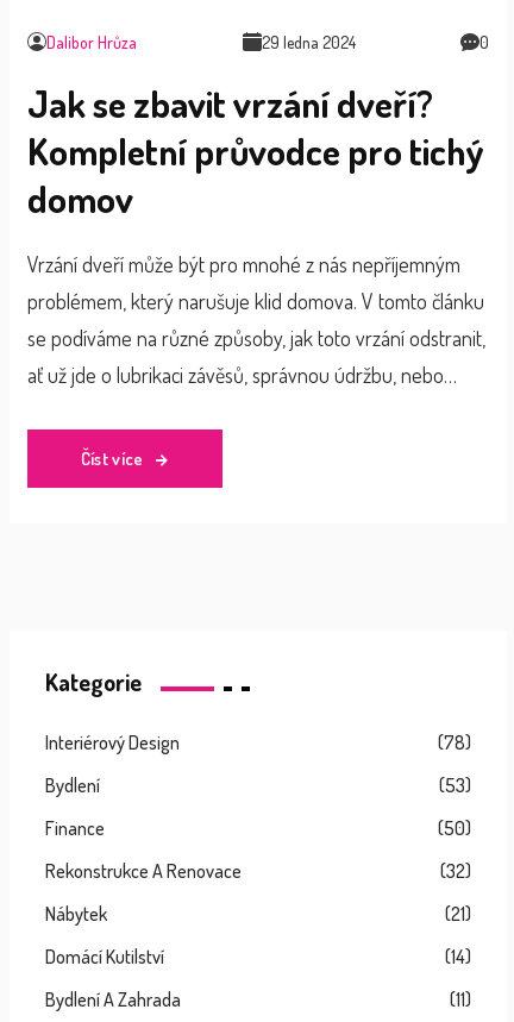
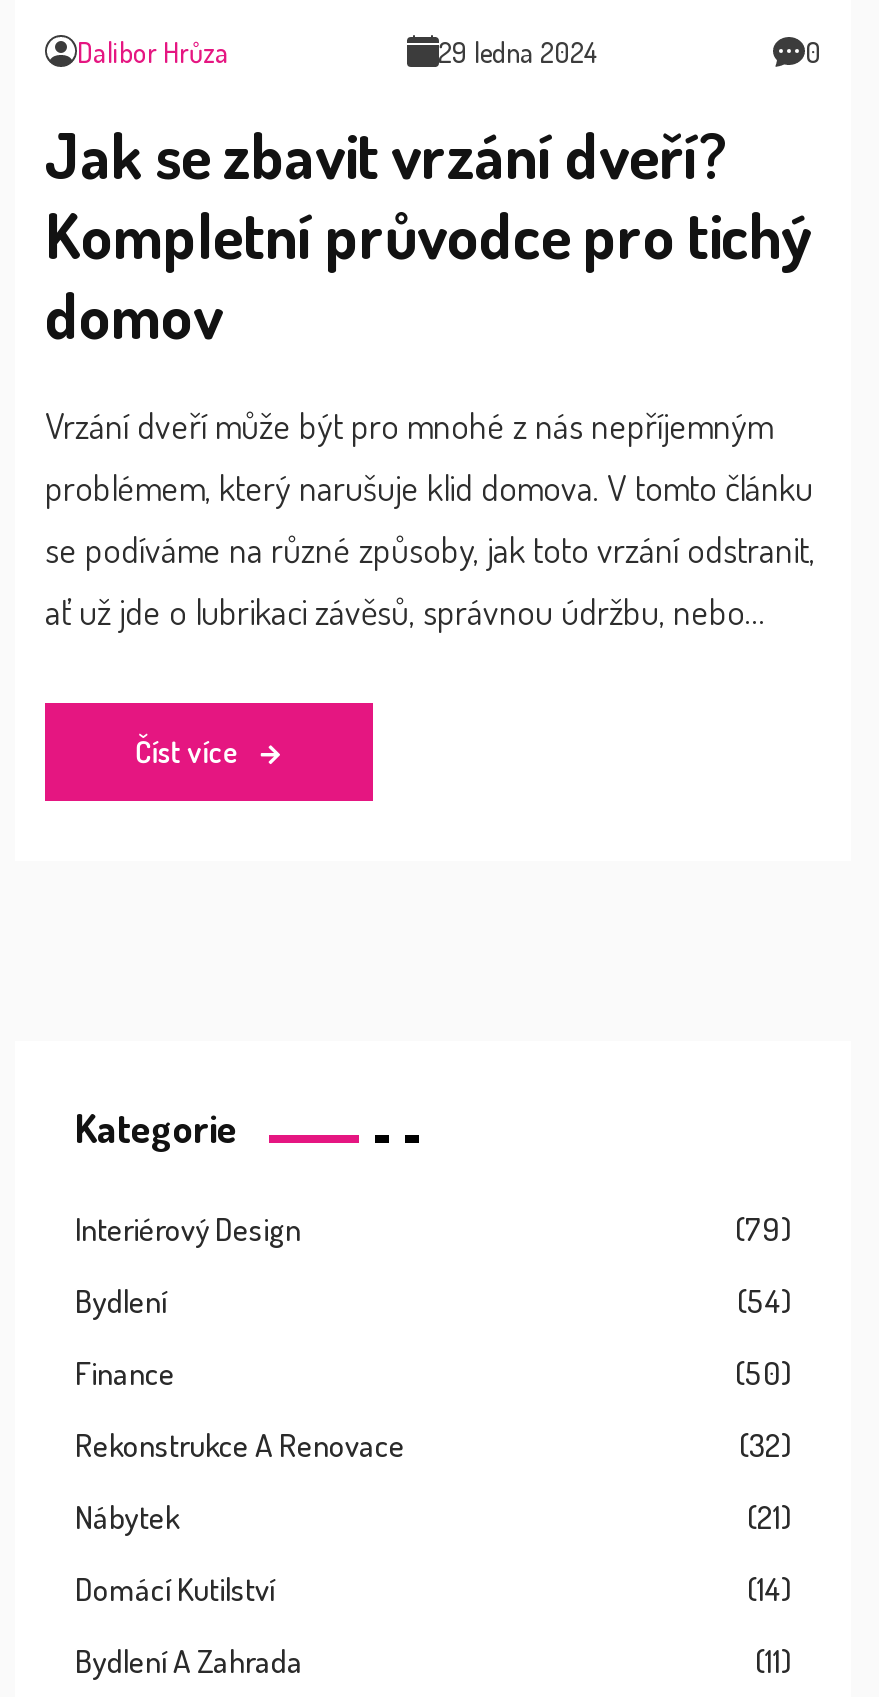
[438,730,471,754] (78) -> [735,1208,791,1248] (79)
[439,773,471,797] (53) -> [737,1280,791,1320] (54)

